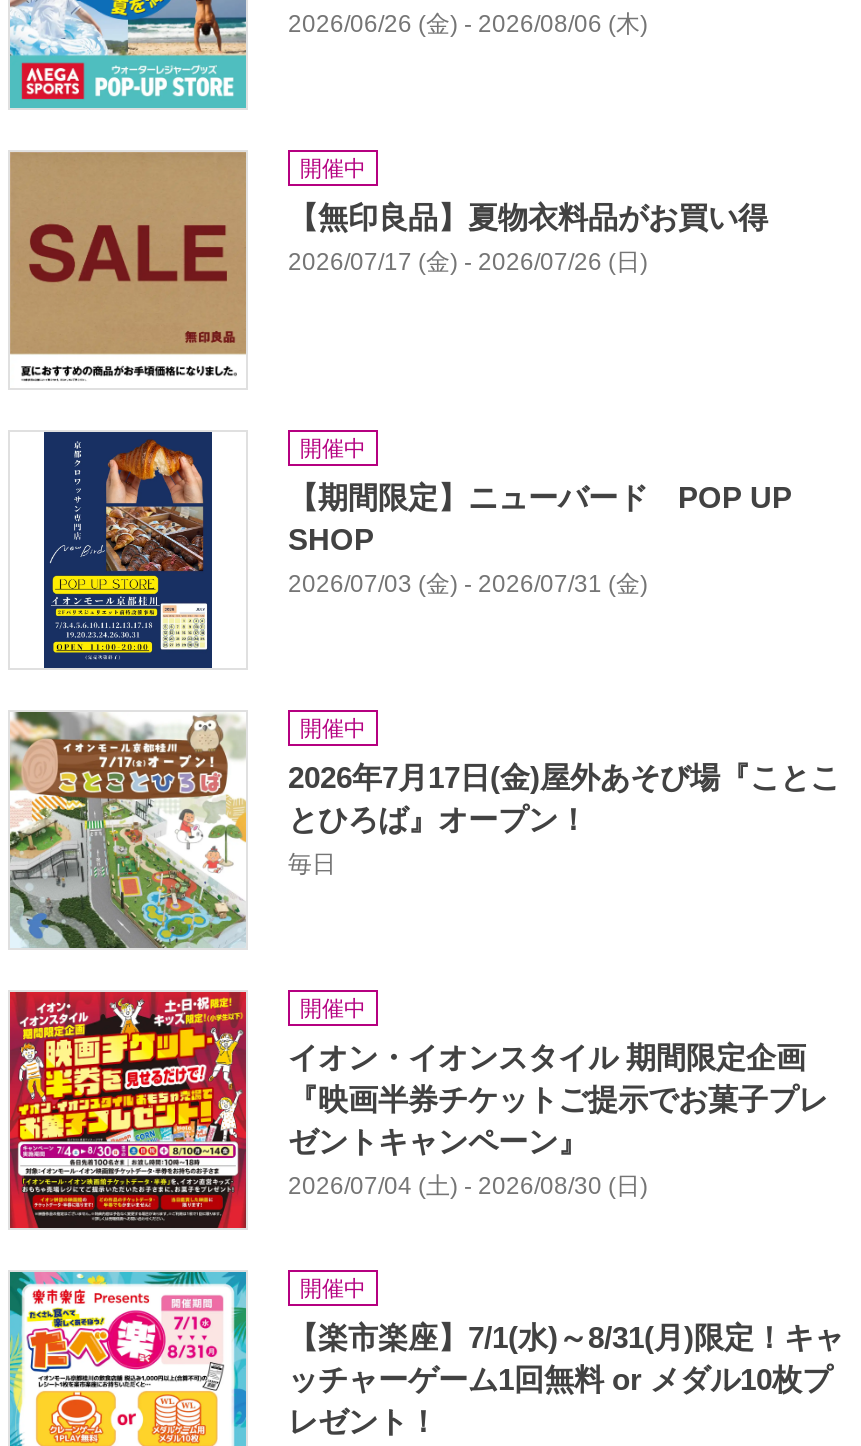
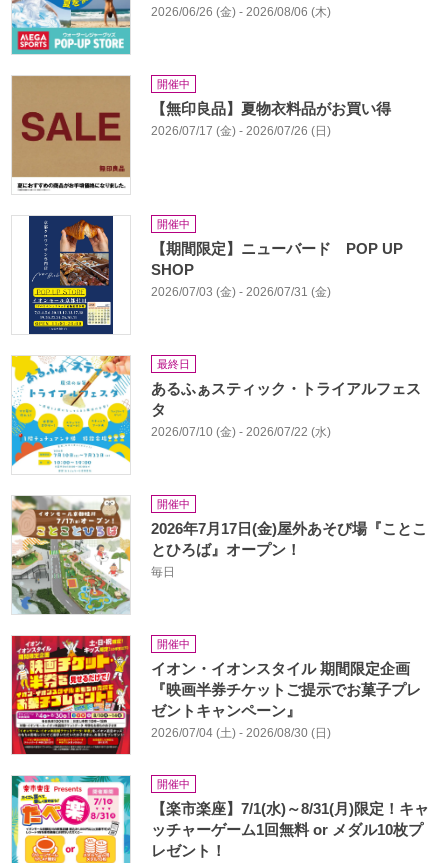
none -> [11,355,421,474] [image] | 最終日 | あるふぁスティック・トライアルフェス | タ | 2026/07/10 (金) - 2026/07/22 (水)

